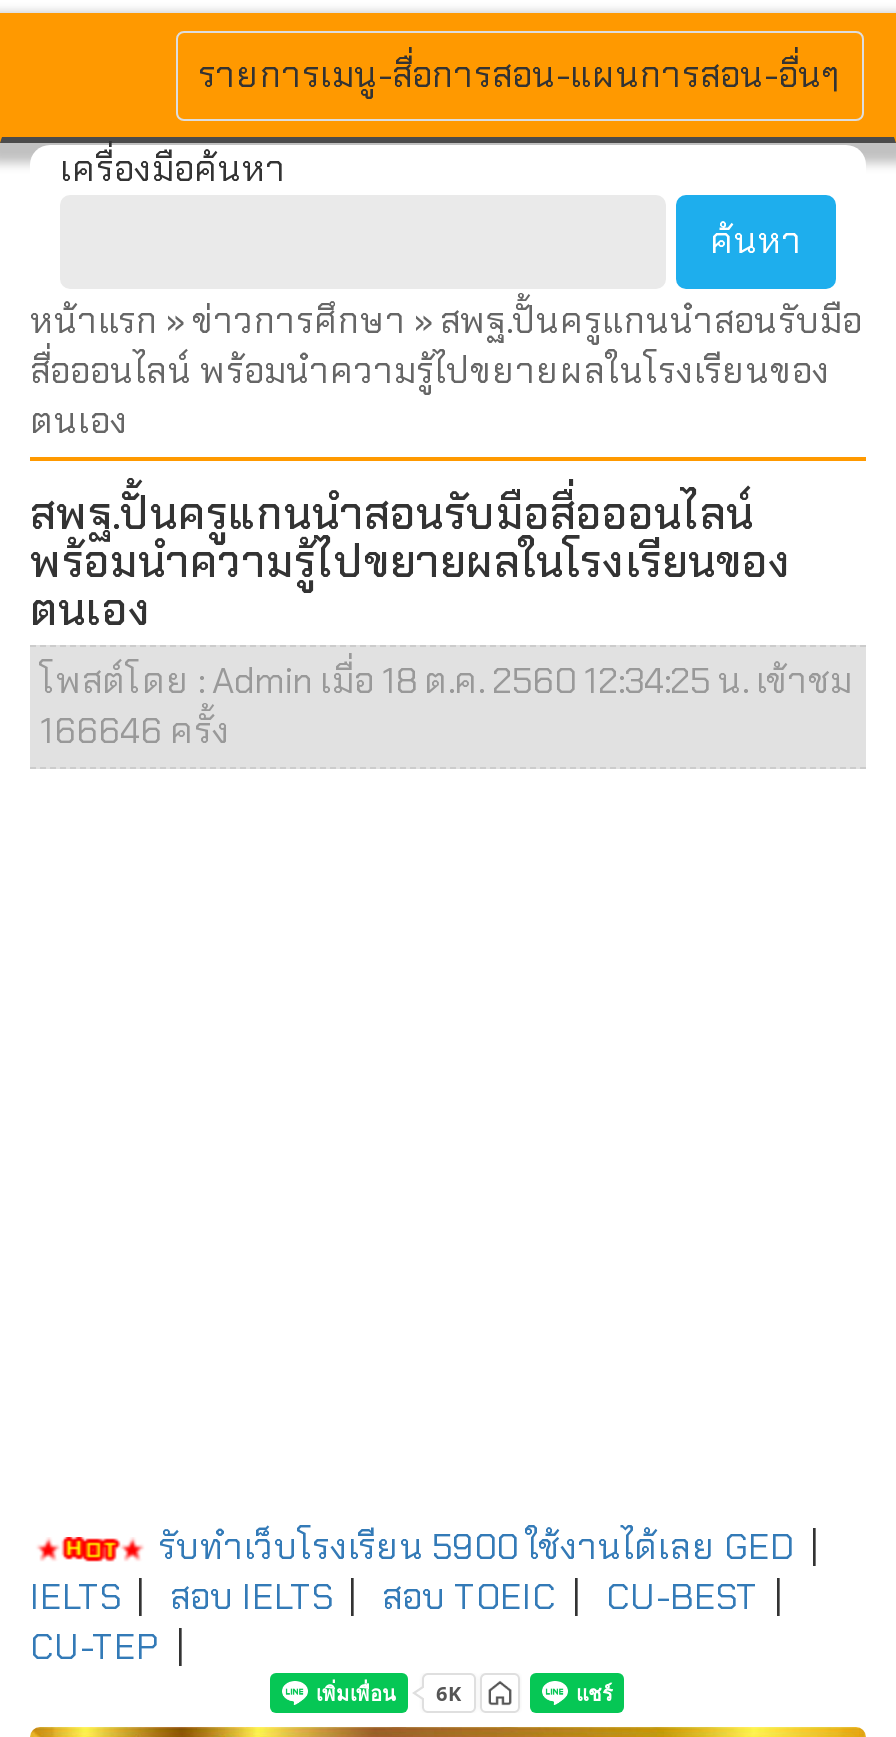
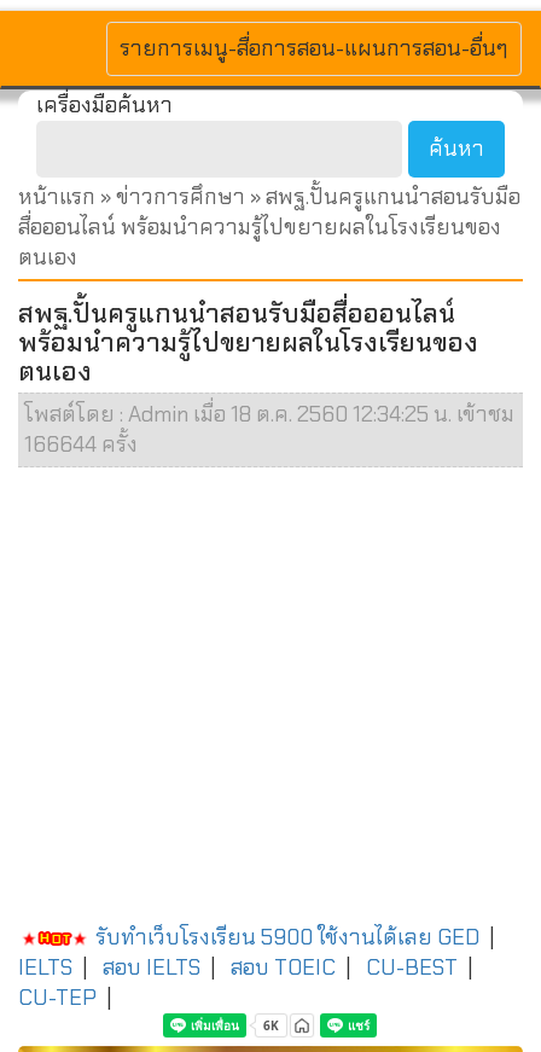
[40,707,230,755] 166646 ครั้ง -> [24,430,138,459] 166644 ครั้ง

